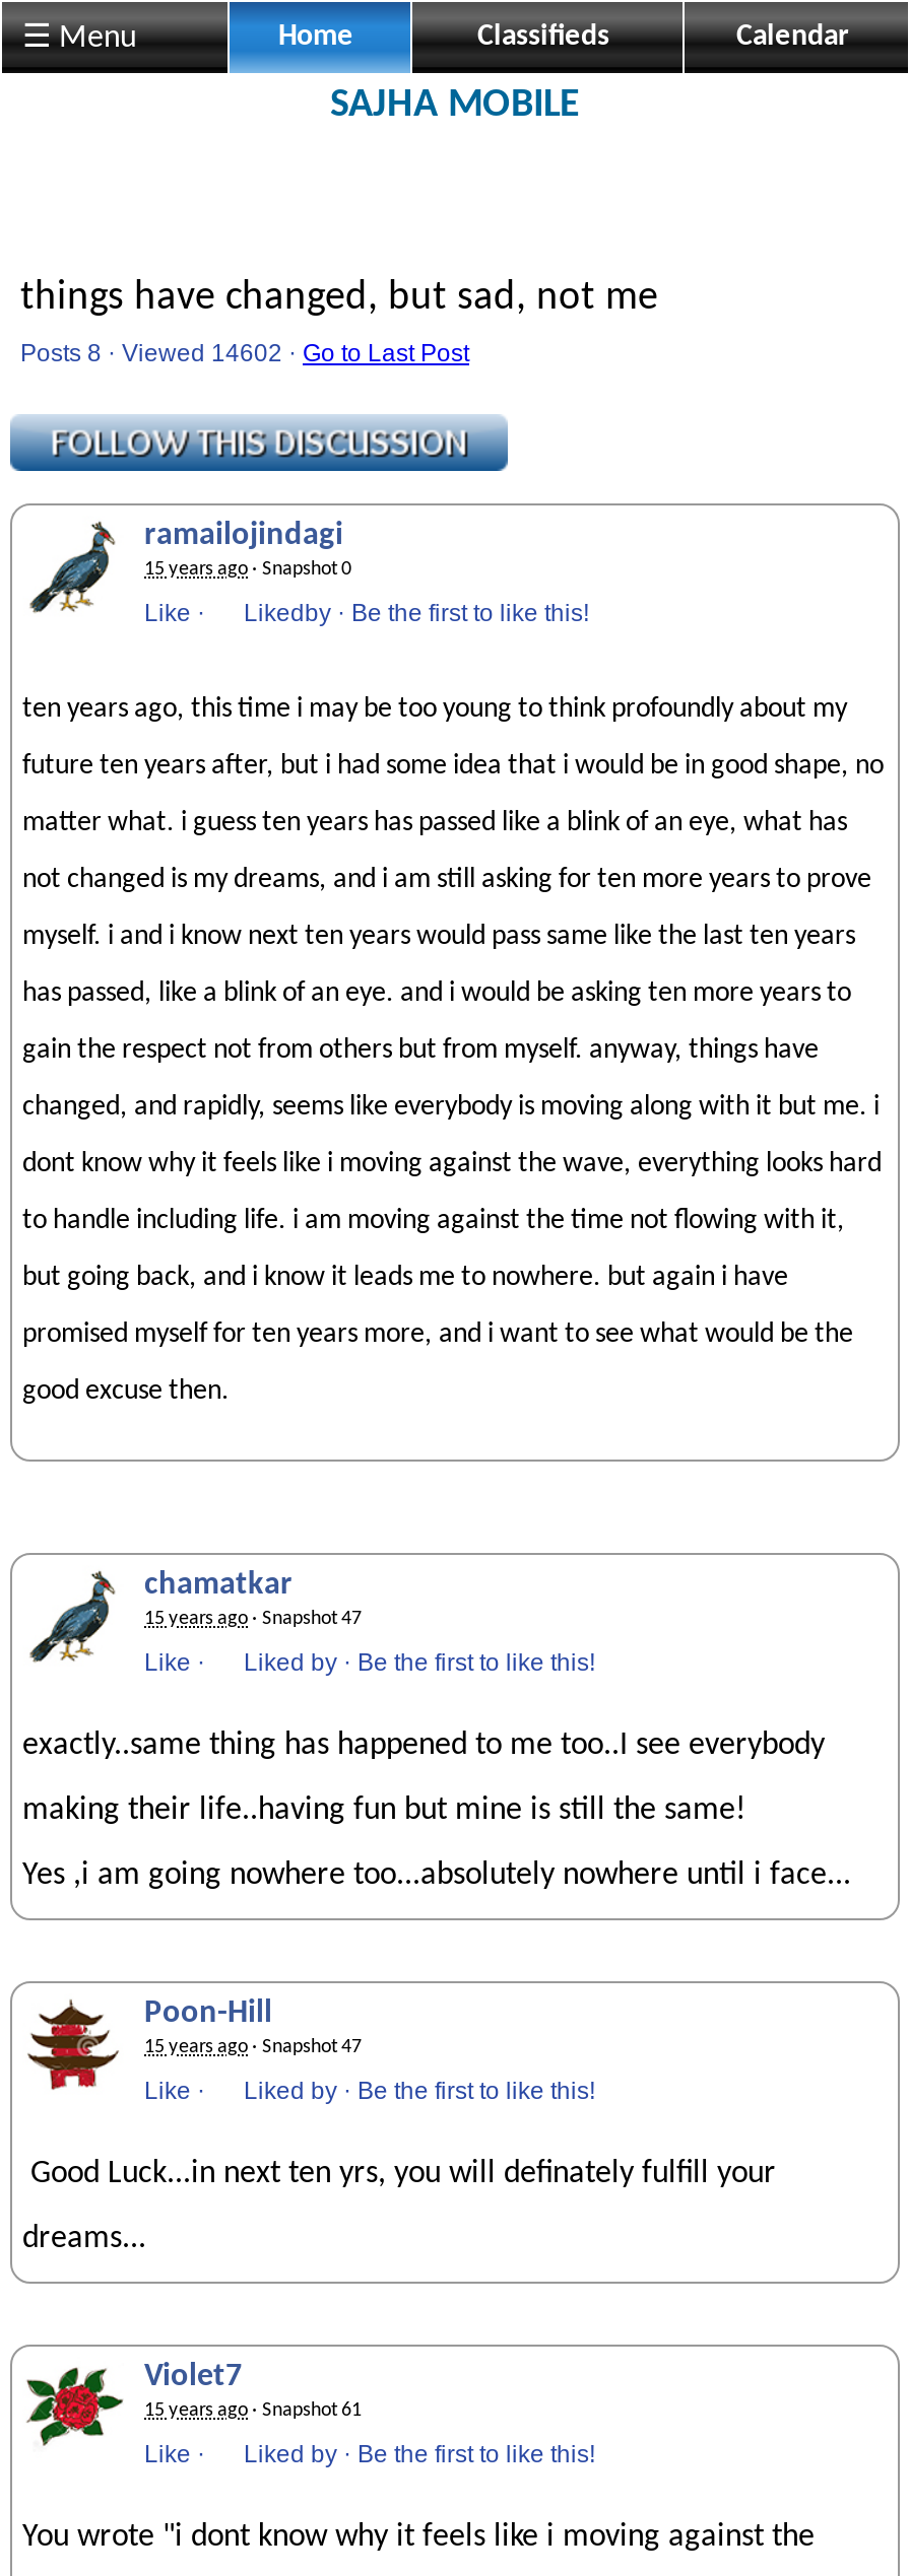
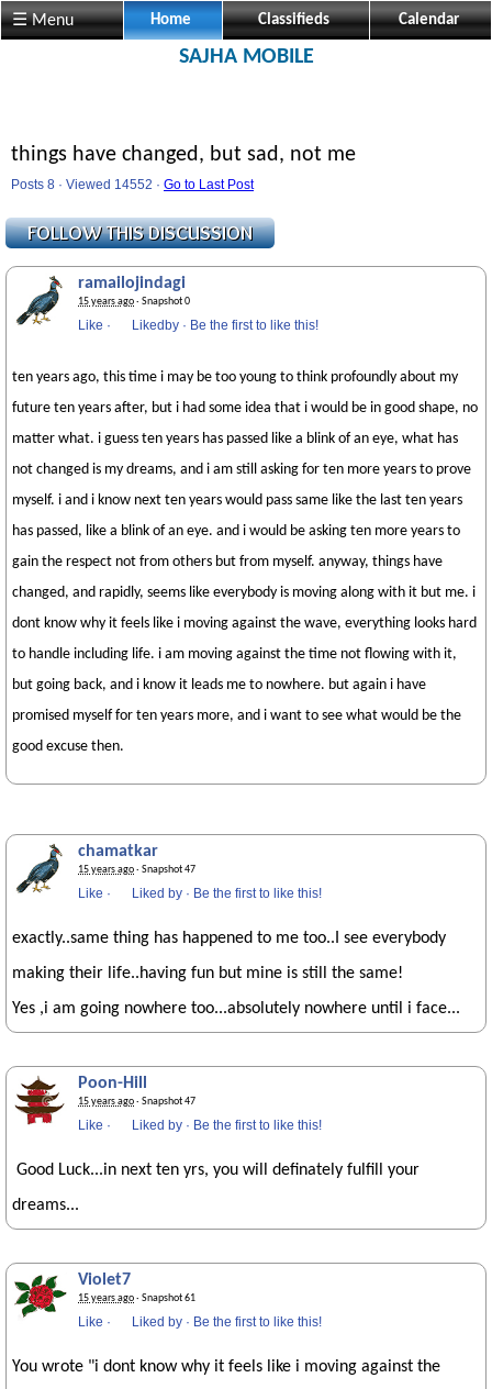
[20,339,469,367] Posts 8 · Viewed 14602 · Go to Last Post -> [11,177,254,192] Posts 8 · Viewed 14552 · Go to Last Post

